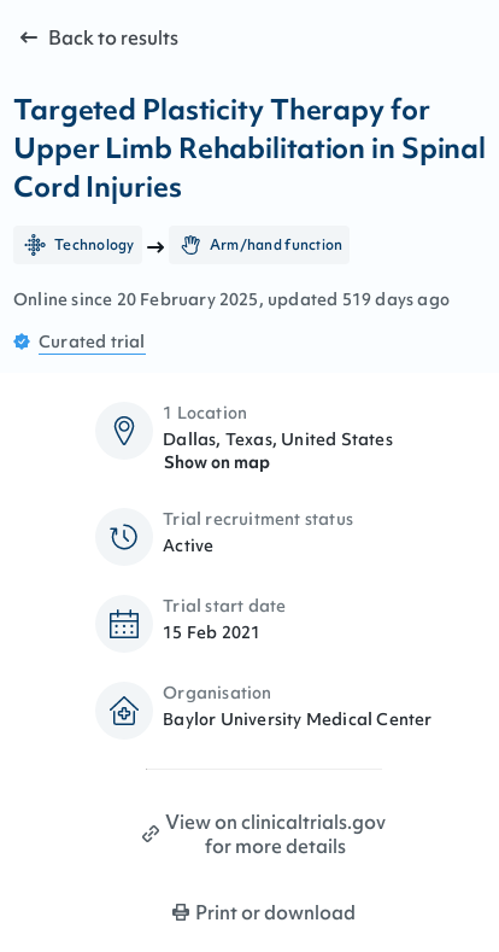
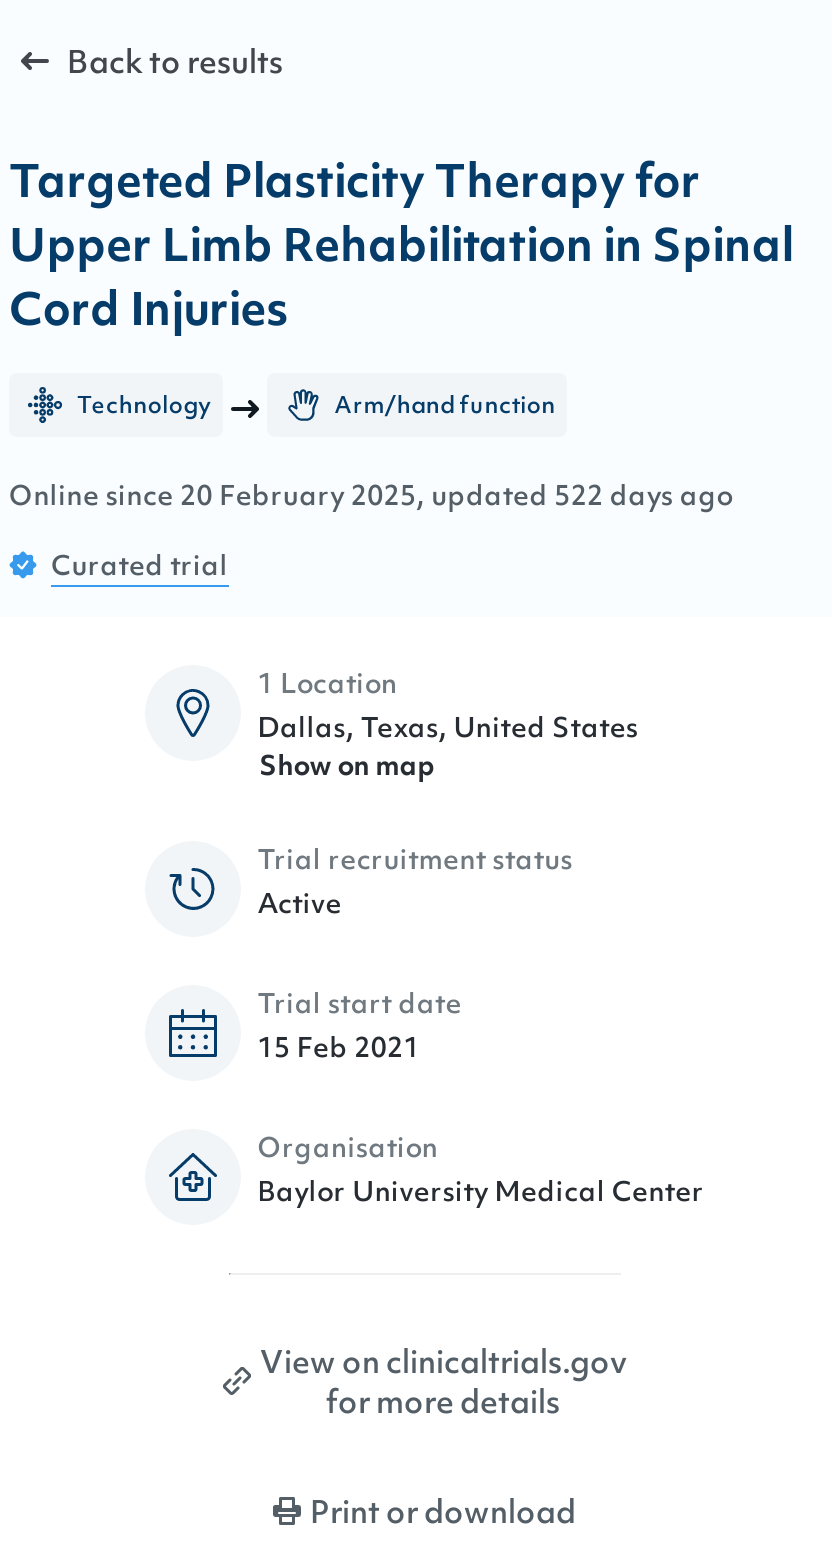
[13,288,450,310] Online since 20 February 2025, updated 519 days ago -> [9,477,733,513] Online since 20 February 2025, updated 522 days ago

